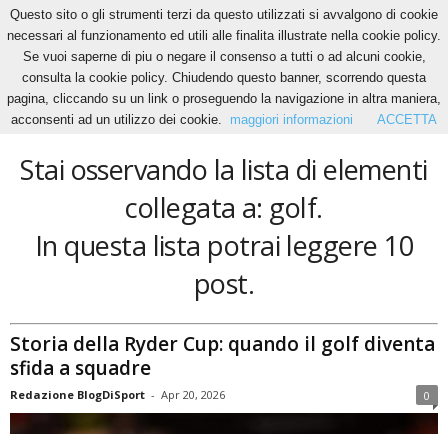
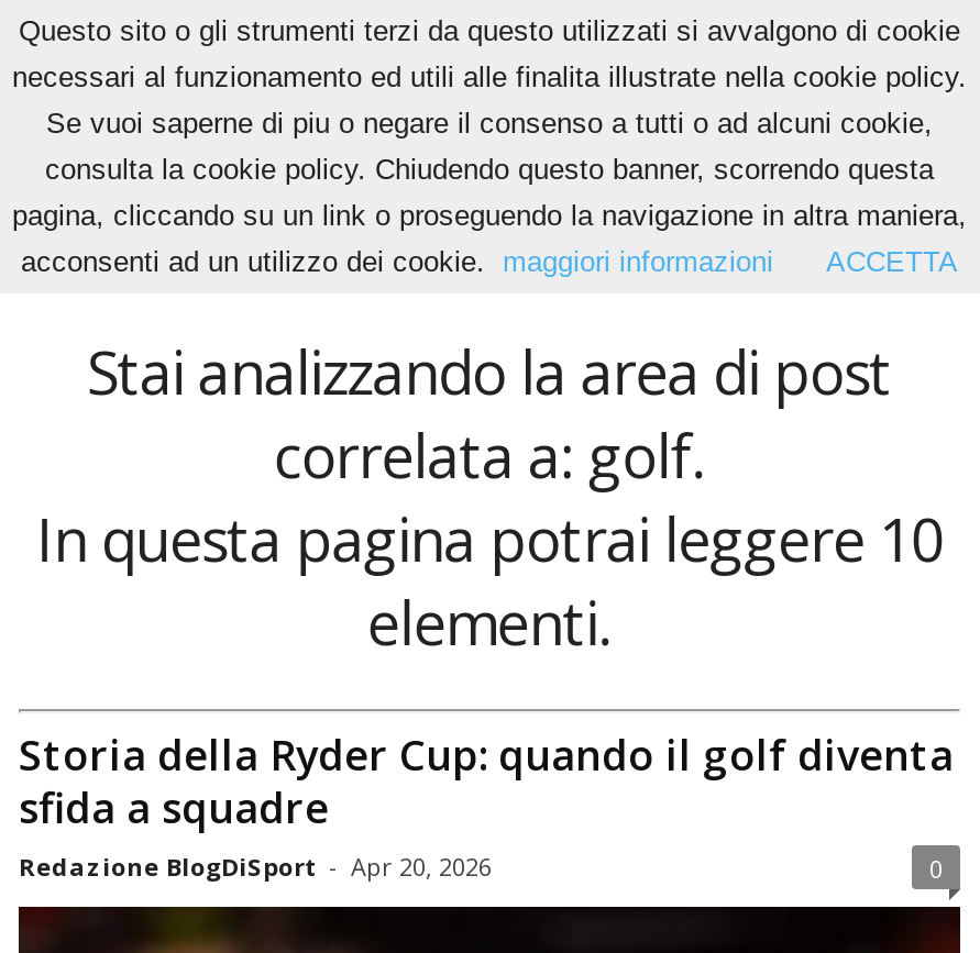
[20,151,428,302] Stai osservando la lista di elementi | collegata a: golf. | In questa lista potrai leggere 10 | post. -> [37,331,942,663] Stai analizzando la area di post | correlata a: golf. | In questa pagina potrai leggere 10 | elementi.

